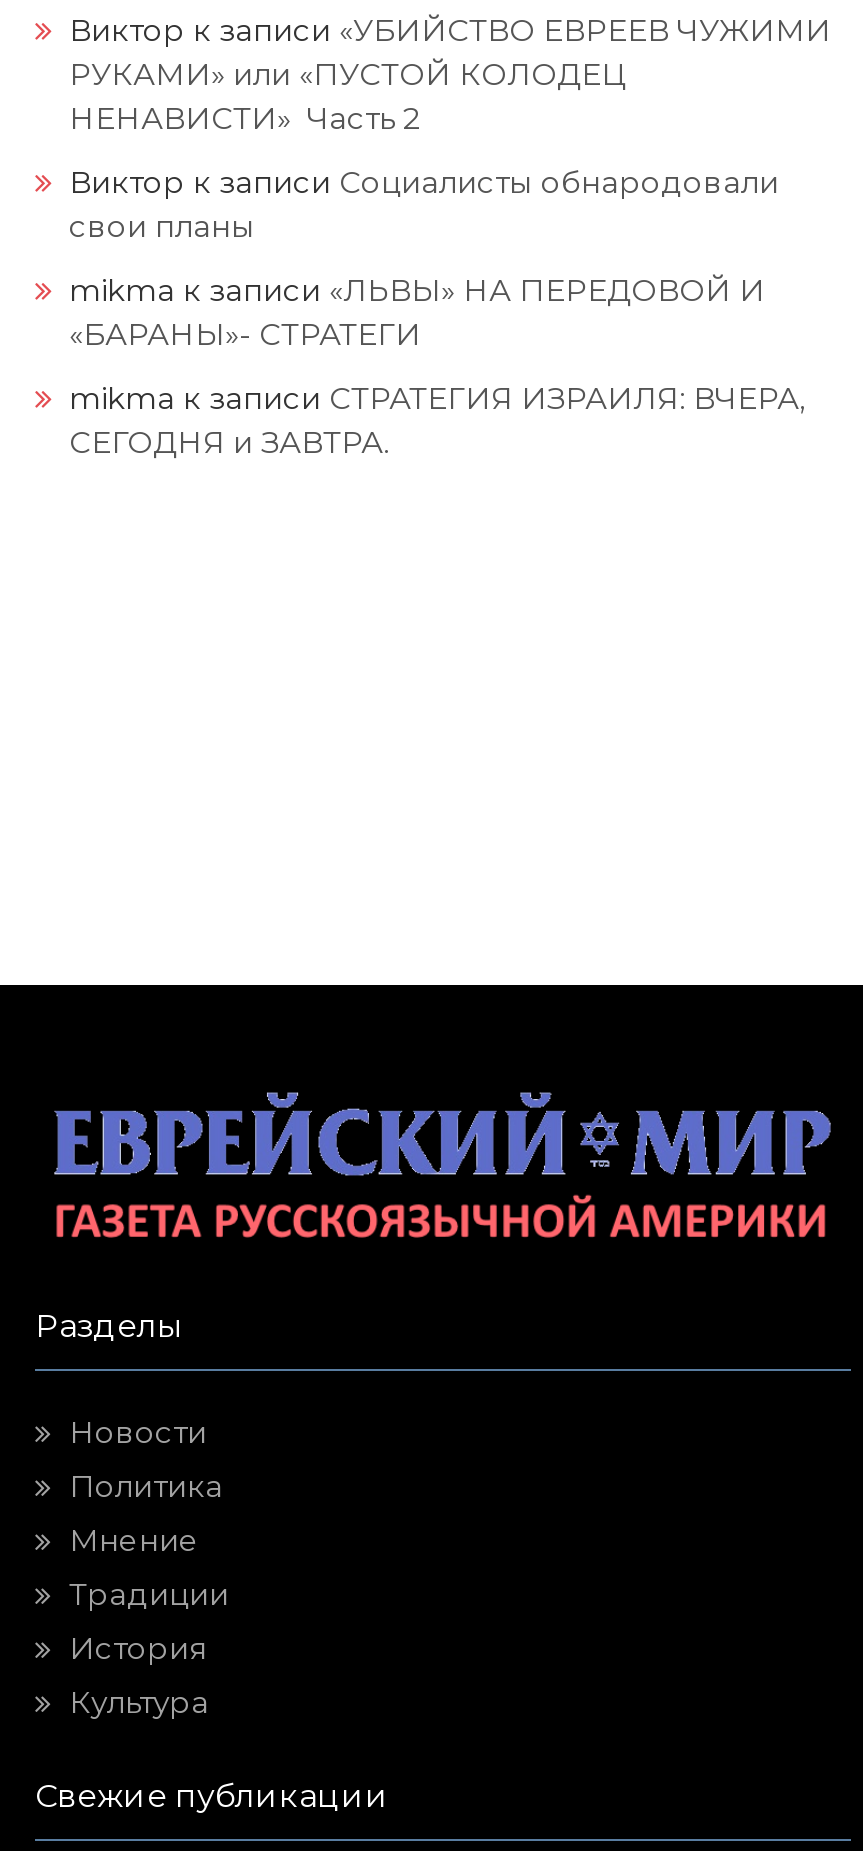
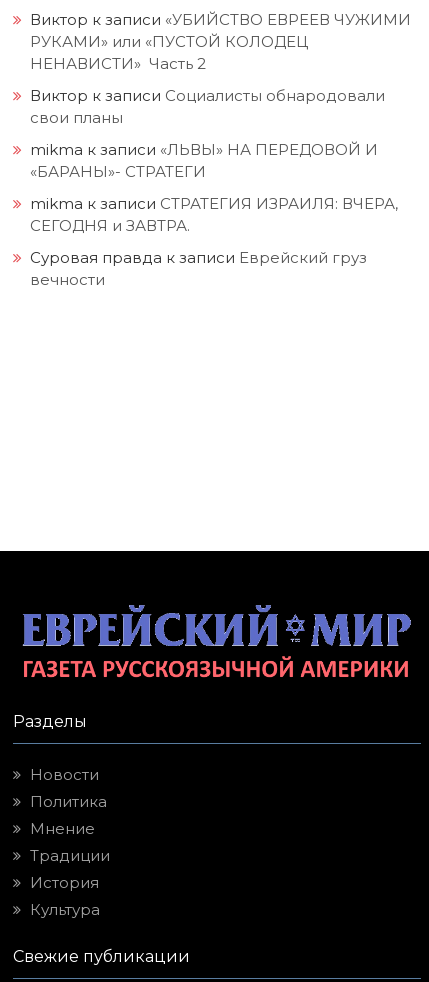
none -> [30,248,367,289] Суровая правда к записи Еврейский груз | вечности

